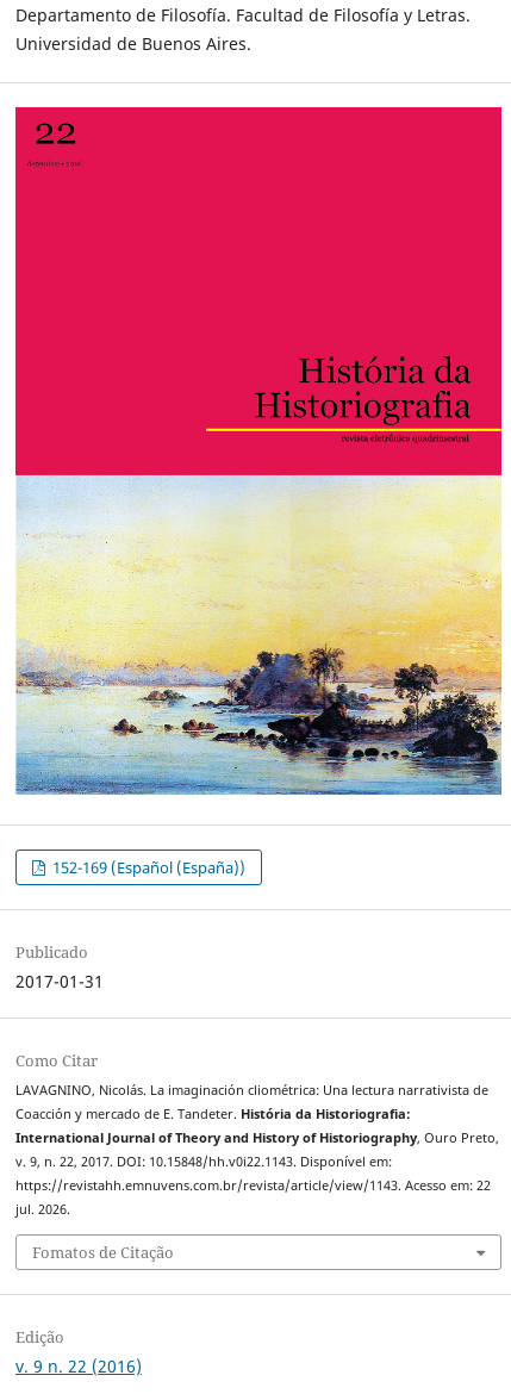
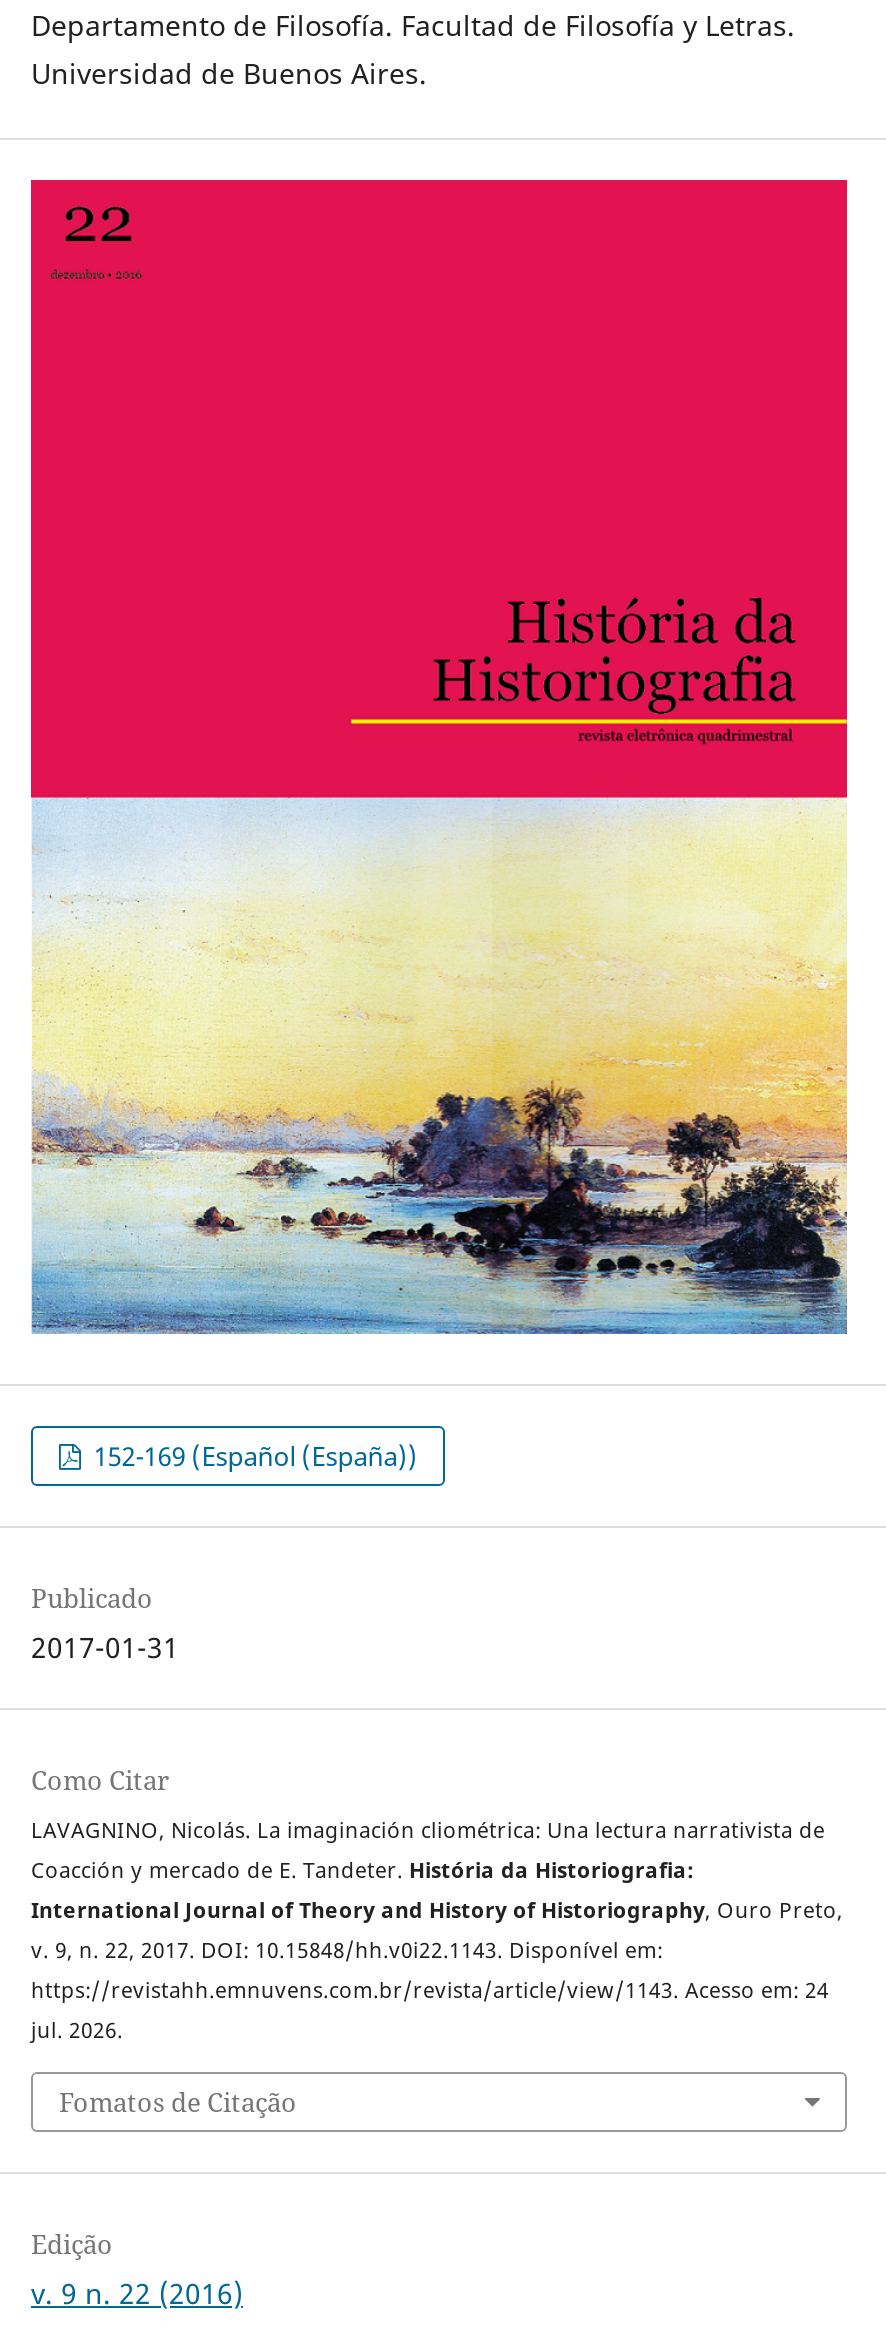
[15,1178,491,1194] https://revistahh.emnuvens.com.br/revista/article/view/1143. Acesso em: 22 -> [31,1977,829,2005] https://revistahh.emnuvens.com.br/revista/article/view/1143. Acesso em: 24

